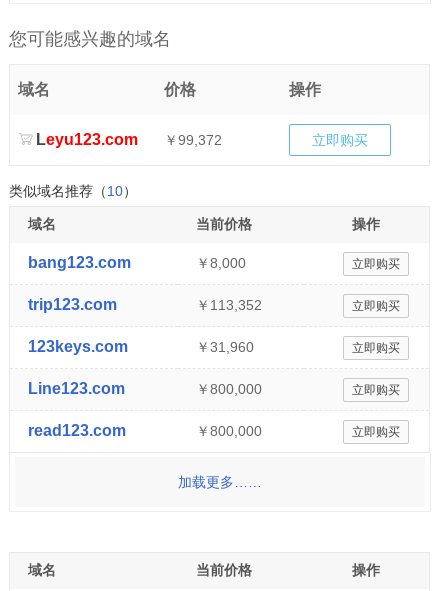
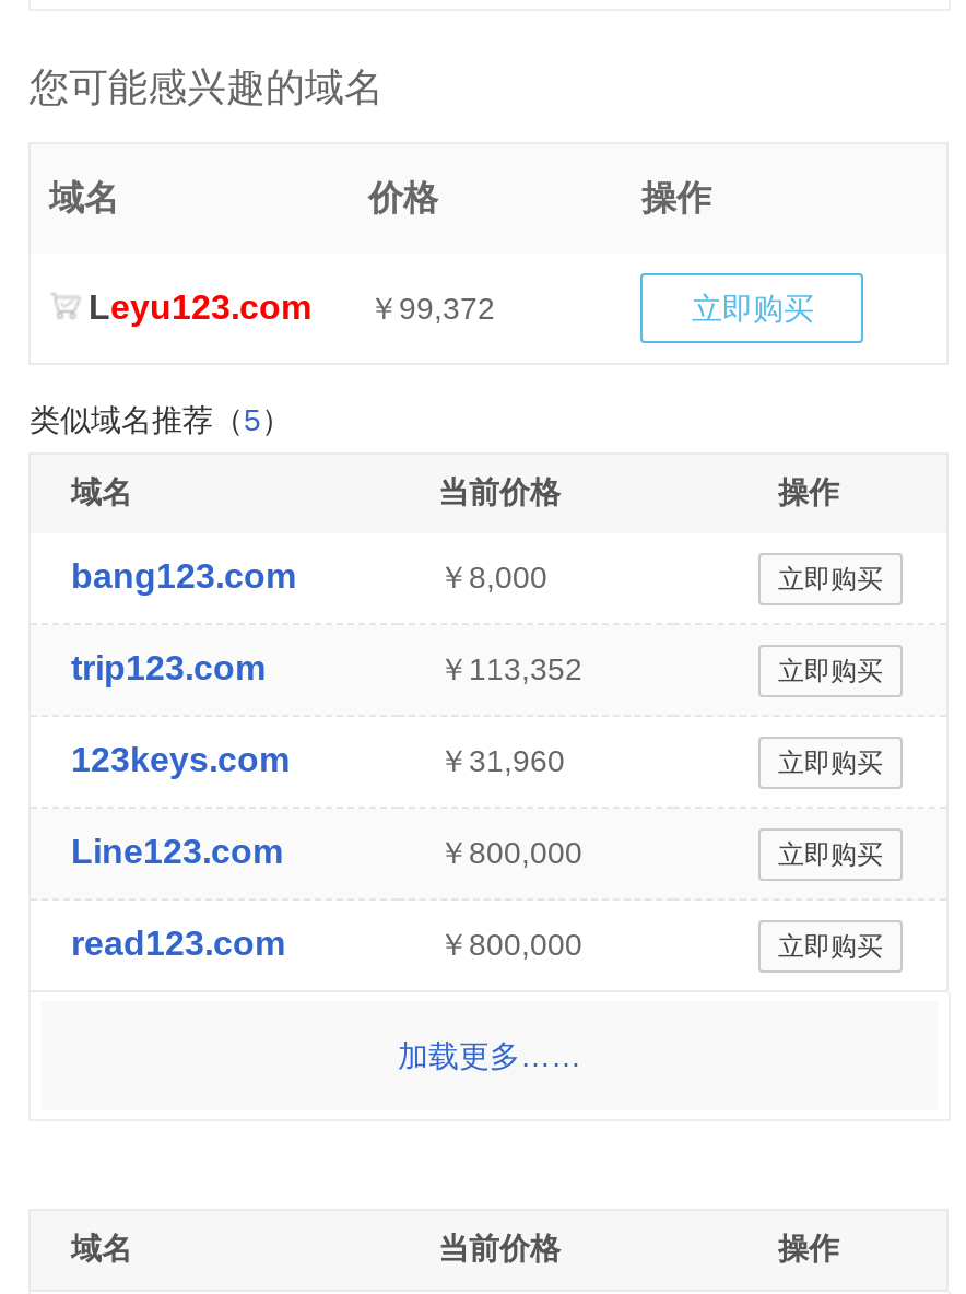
[9,183,137,199] 类似域名推荐（10） -> [29,403,292,438] 类似域名推荐（5）

